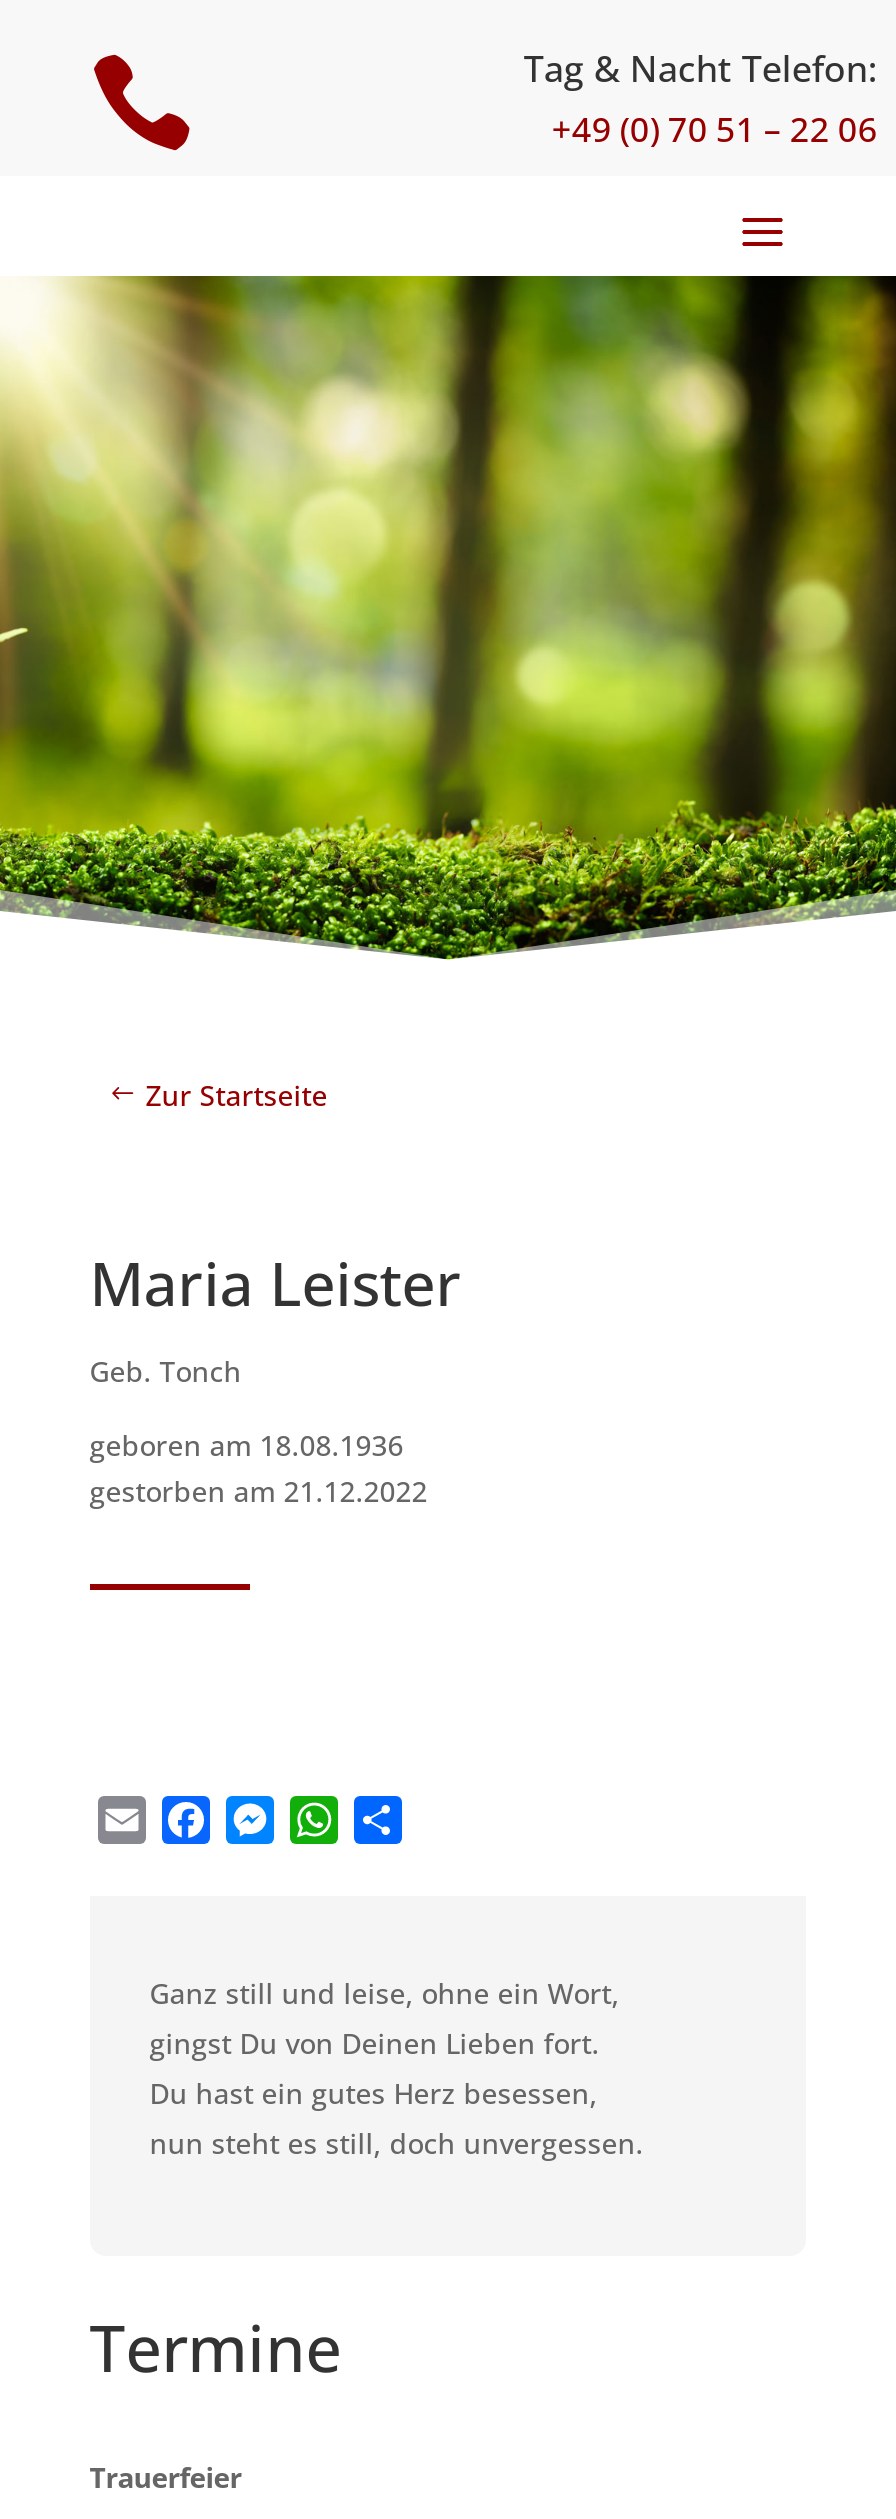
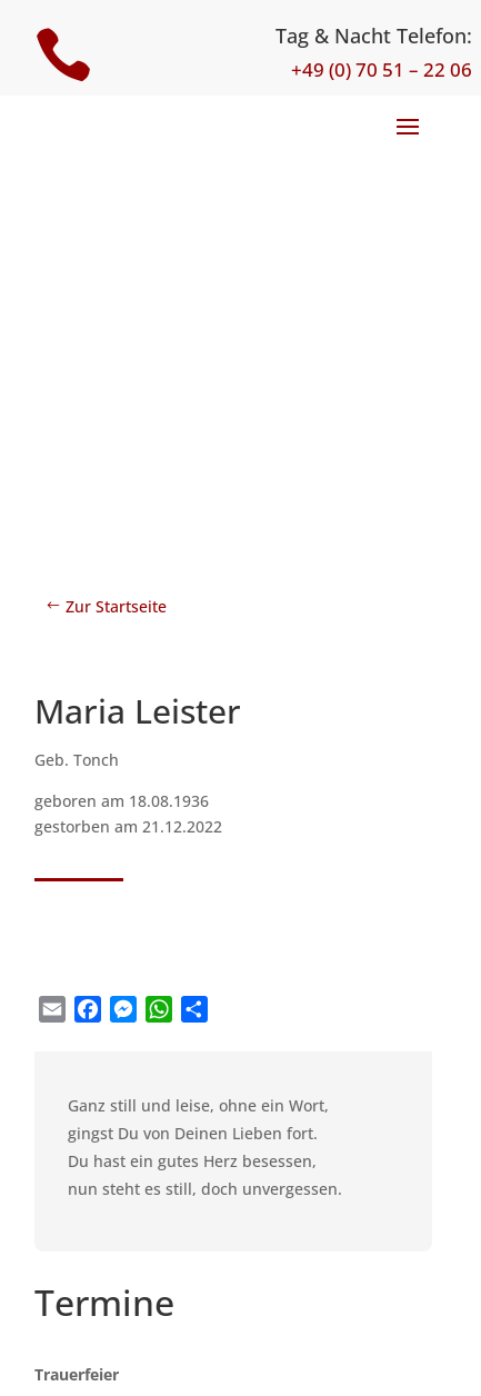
[6,274,890,962] [image] -> none

